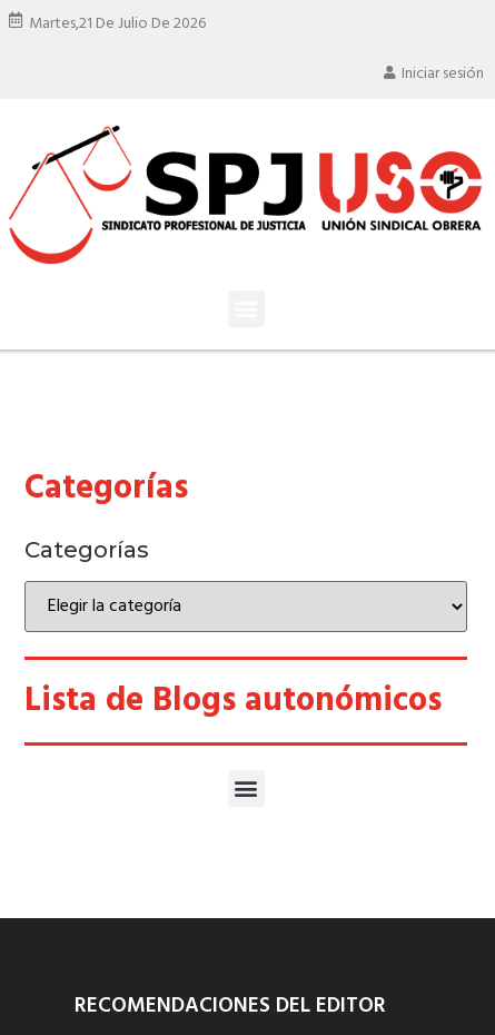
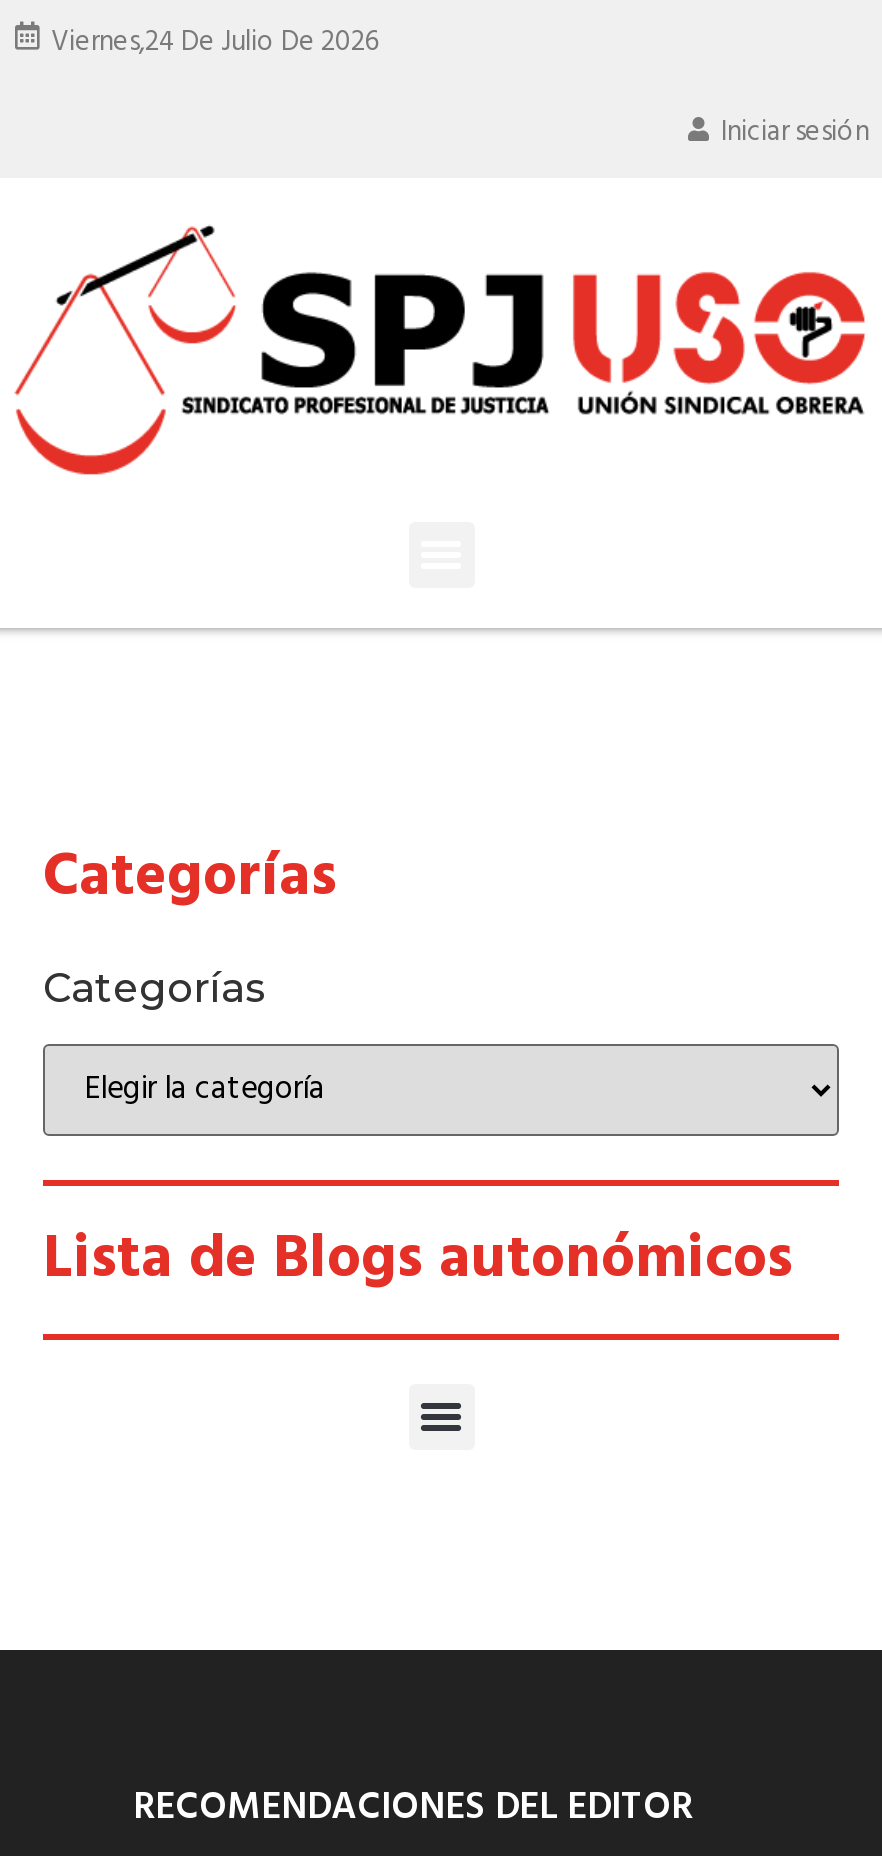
[29,11,206,36] Martes,21 De Julio De 2026 -> [51,19,379,65] Viernes,24 De Julio De 2026

